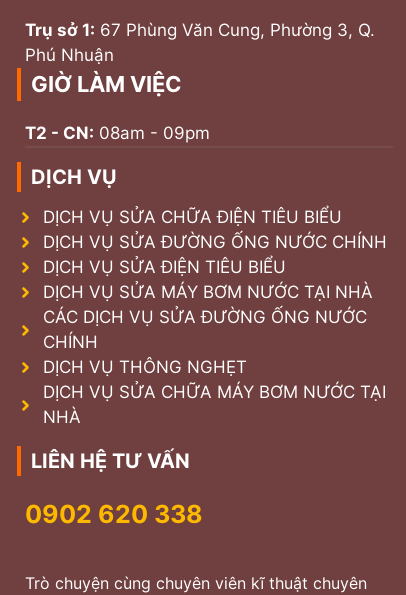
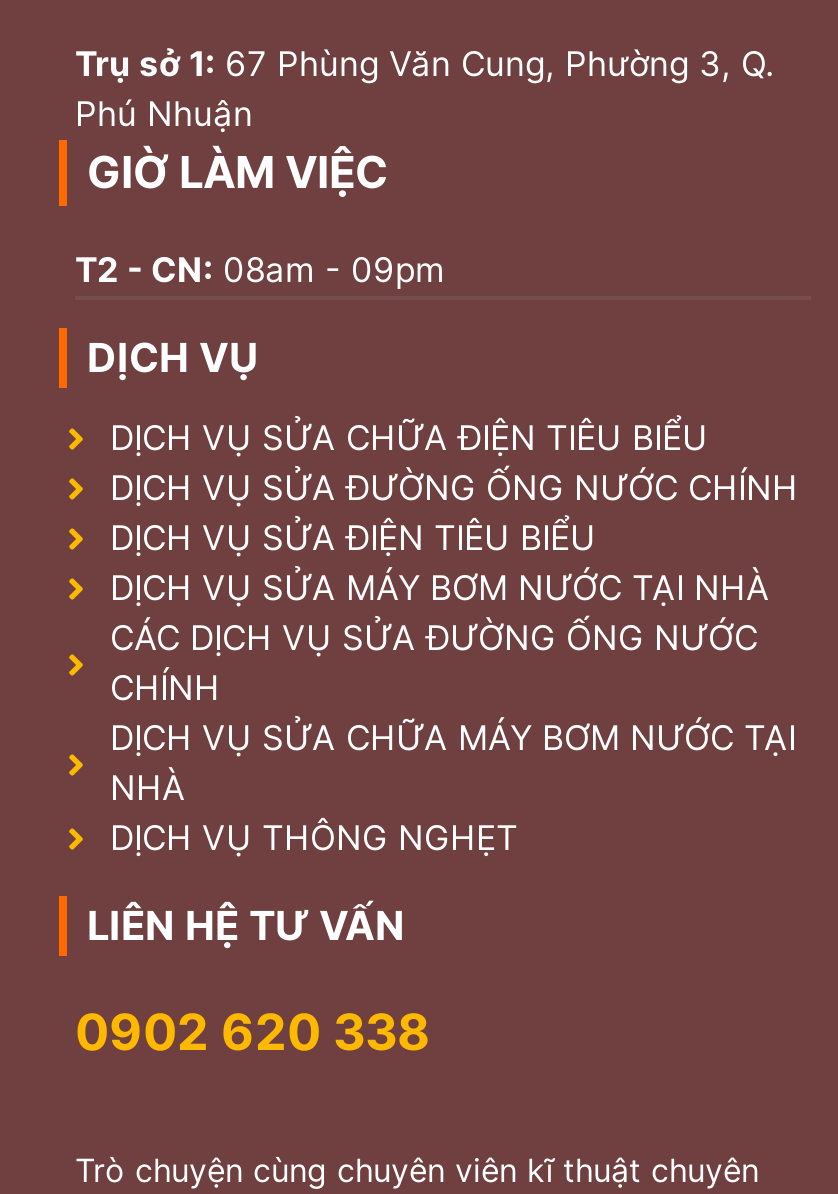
moved [42,357,246,377] -> [110,818,518,858]: DỊCH VỤ THÔNG NGHẸT
moved [42,382,385,427] -> [110,718,796,808]: DỊCH VỤ SỬA CHỮA MÁY BƠM NƯỚC TẠI | NHÀ

